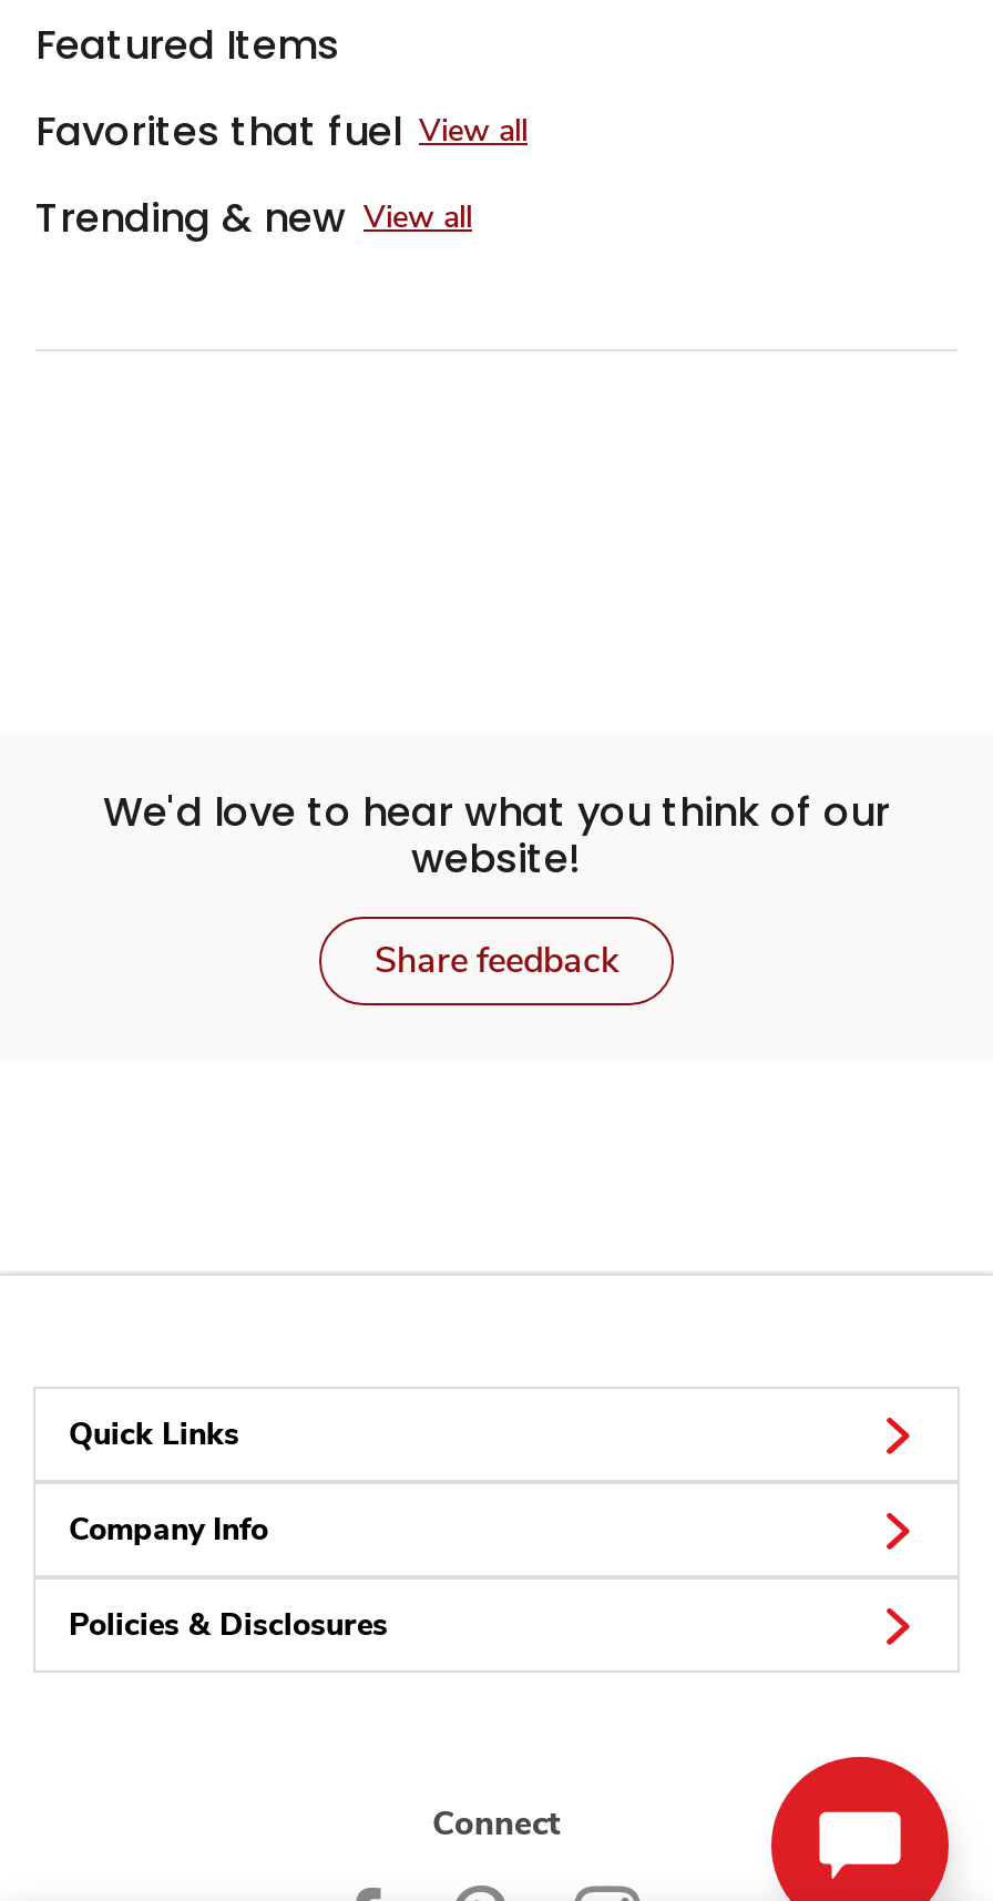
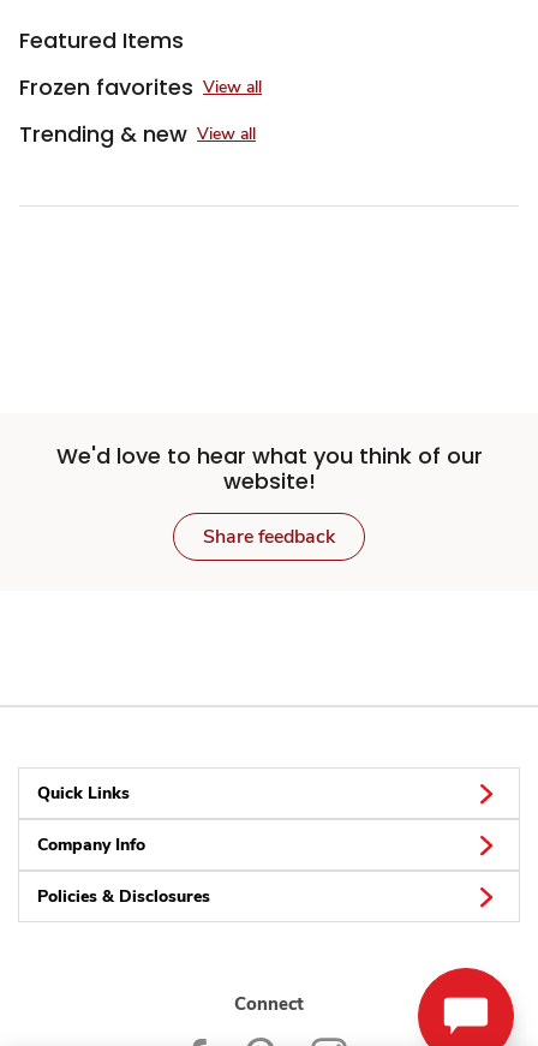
[35,103,528,158] Favorites that fuel View all -> [19,72,262,102] Frozen favorites View all

